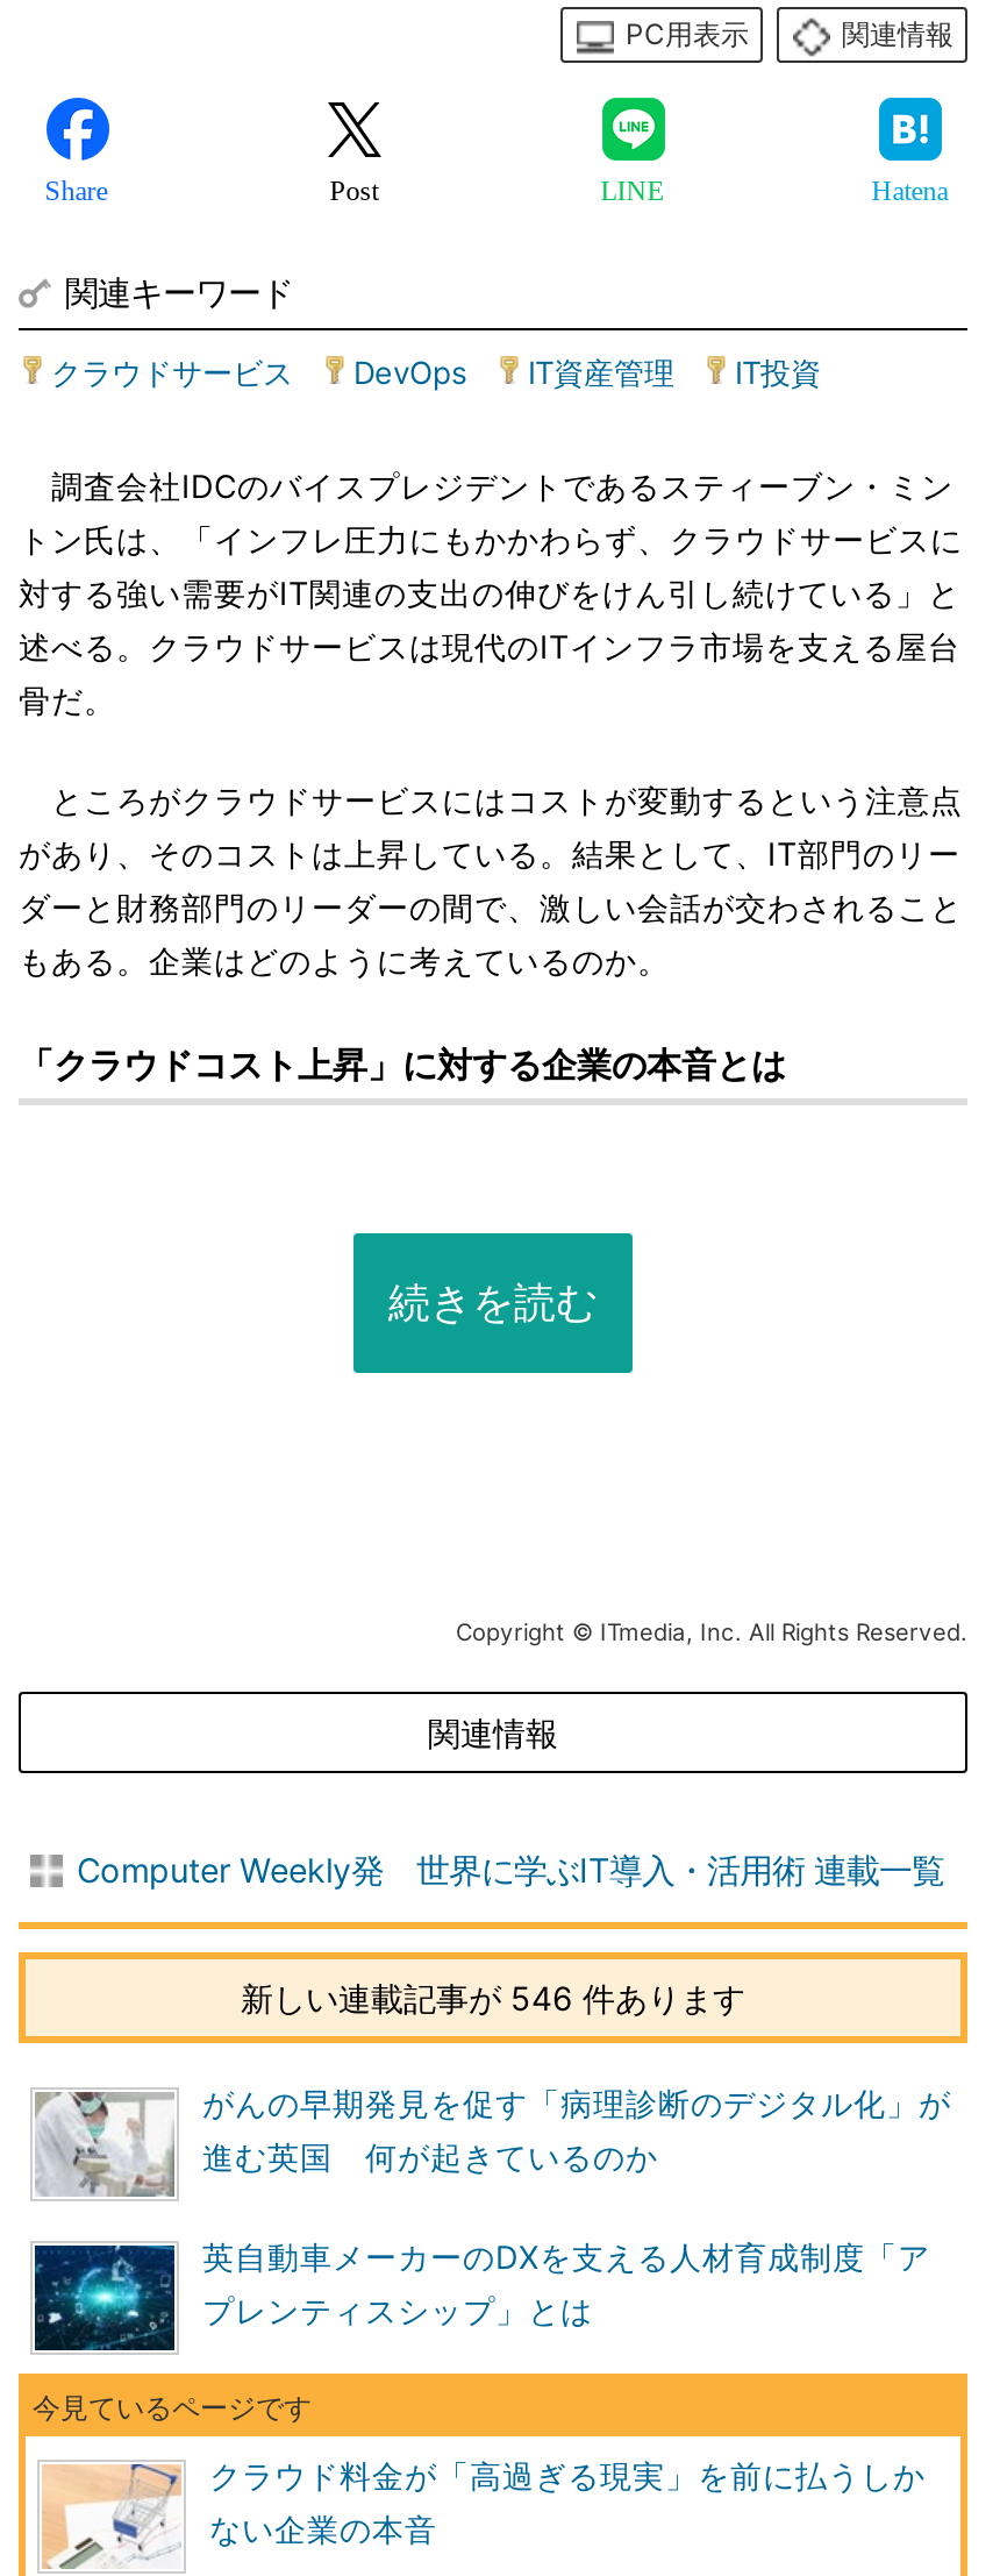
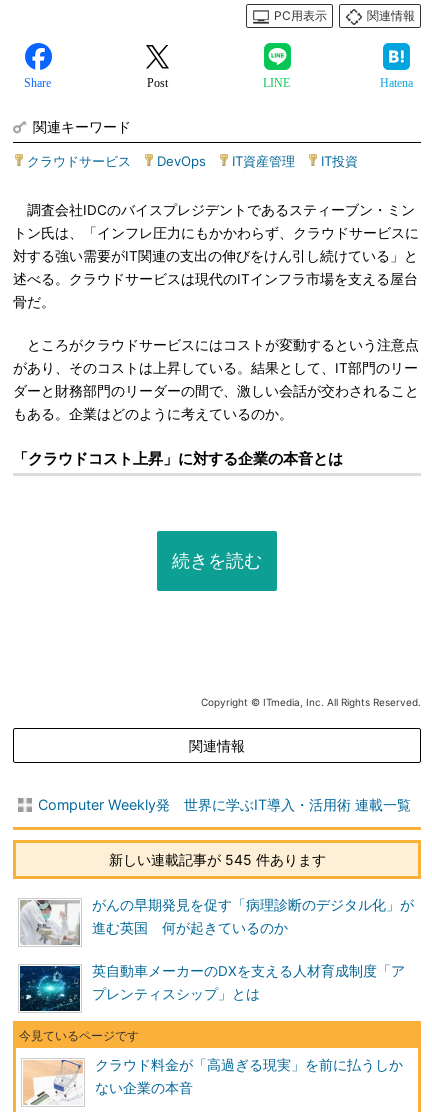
[241,1978,745,2018] 新しい連載記事が 546 件あります -> [108,851,325,868] 新しい連載記事が 545 件あります

